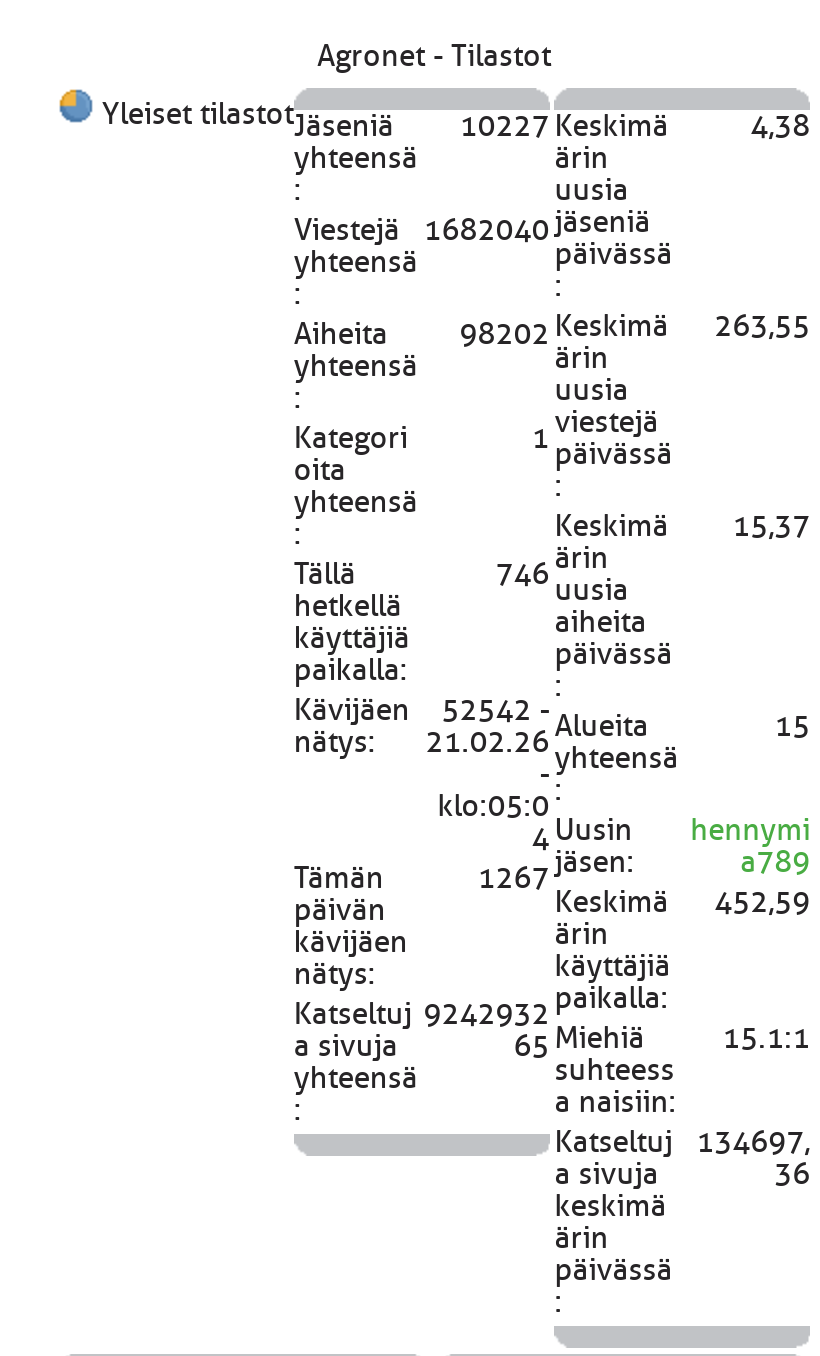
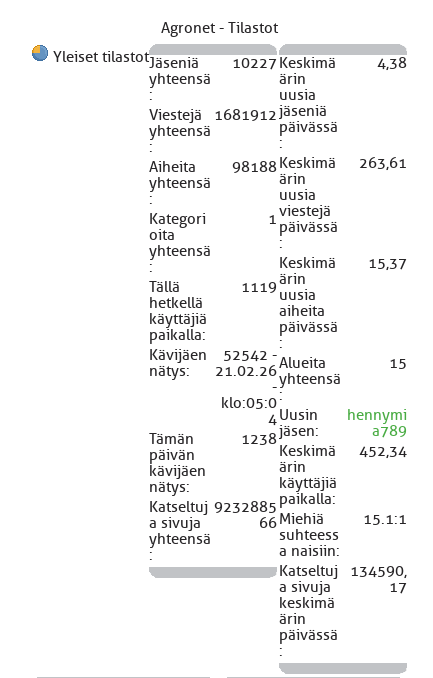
[294,203,651,247] Viestejä 1682040 jäseniä -> [149,101,327,123] Viestejä 1681912 jäseniä
[459,315,549,351] 98202 -> [232,157,277,175] 98188
[714,307,810,343] 263,55 -> [359,153,407,171] 263,61
[495,539,629,607] 746 ärin uusia -> [241,269,316,303] 1119 ärin uusia
[477,843,635,895] 1267 jäsen: -> [241,421,319,447] 1238 jäsen:
[555,883,810,919] Keskimä 452,59 -> [279,441,407,459] Keskimä 452,34
[294,979,669,1031] Katseltuj 9242932 paikalla: -> [149,489,336,515] Katseltuj 9232885 paikalla:
[513,1019,645,1063] 65 Miehiä -> [259,509,324,531] 66 Miehiä
[555,1123,810,1159] Katseltuj 134697, -> [279,561,407,579] Katseltuj 134590,
[774,1155,810,1191] 36 -> [389,577,407,595] 17

